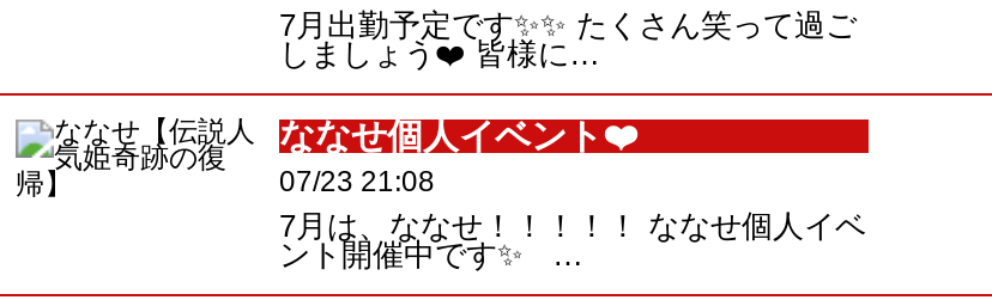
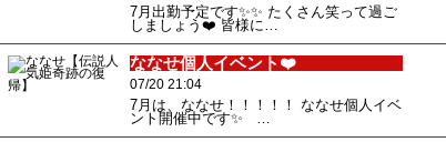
[279,164,435,198] 07/23 21:08 -> [130,76,202,92] 07/20 21:04

